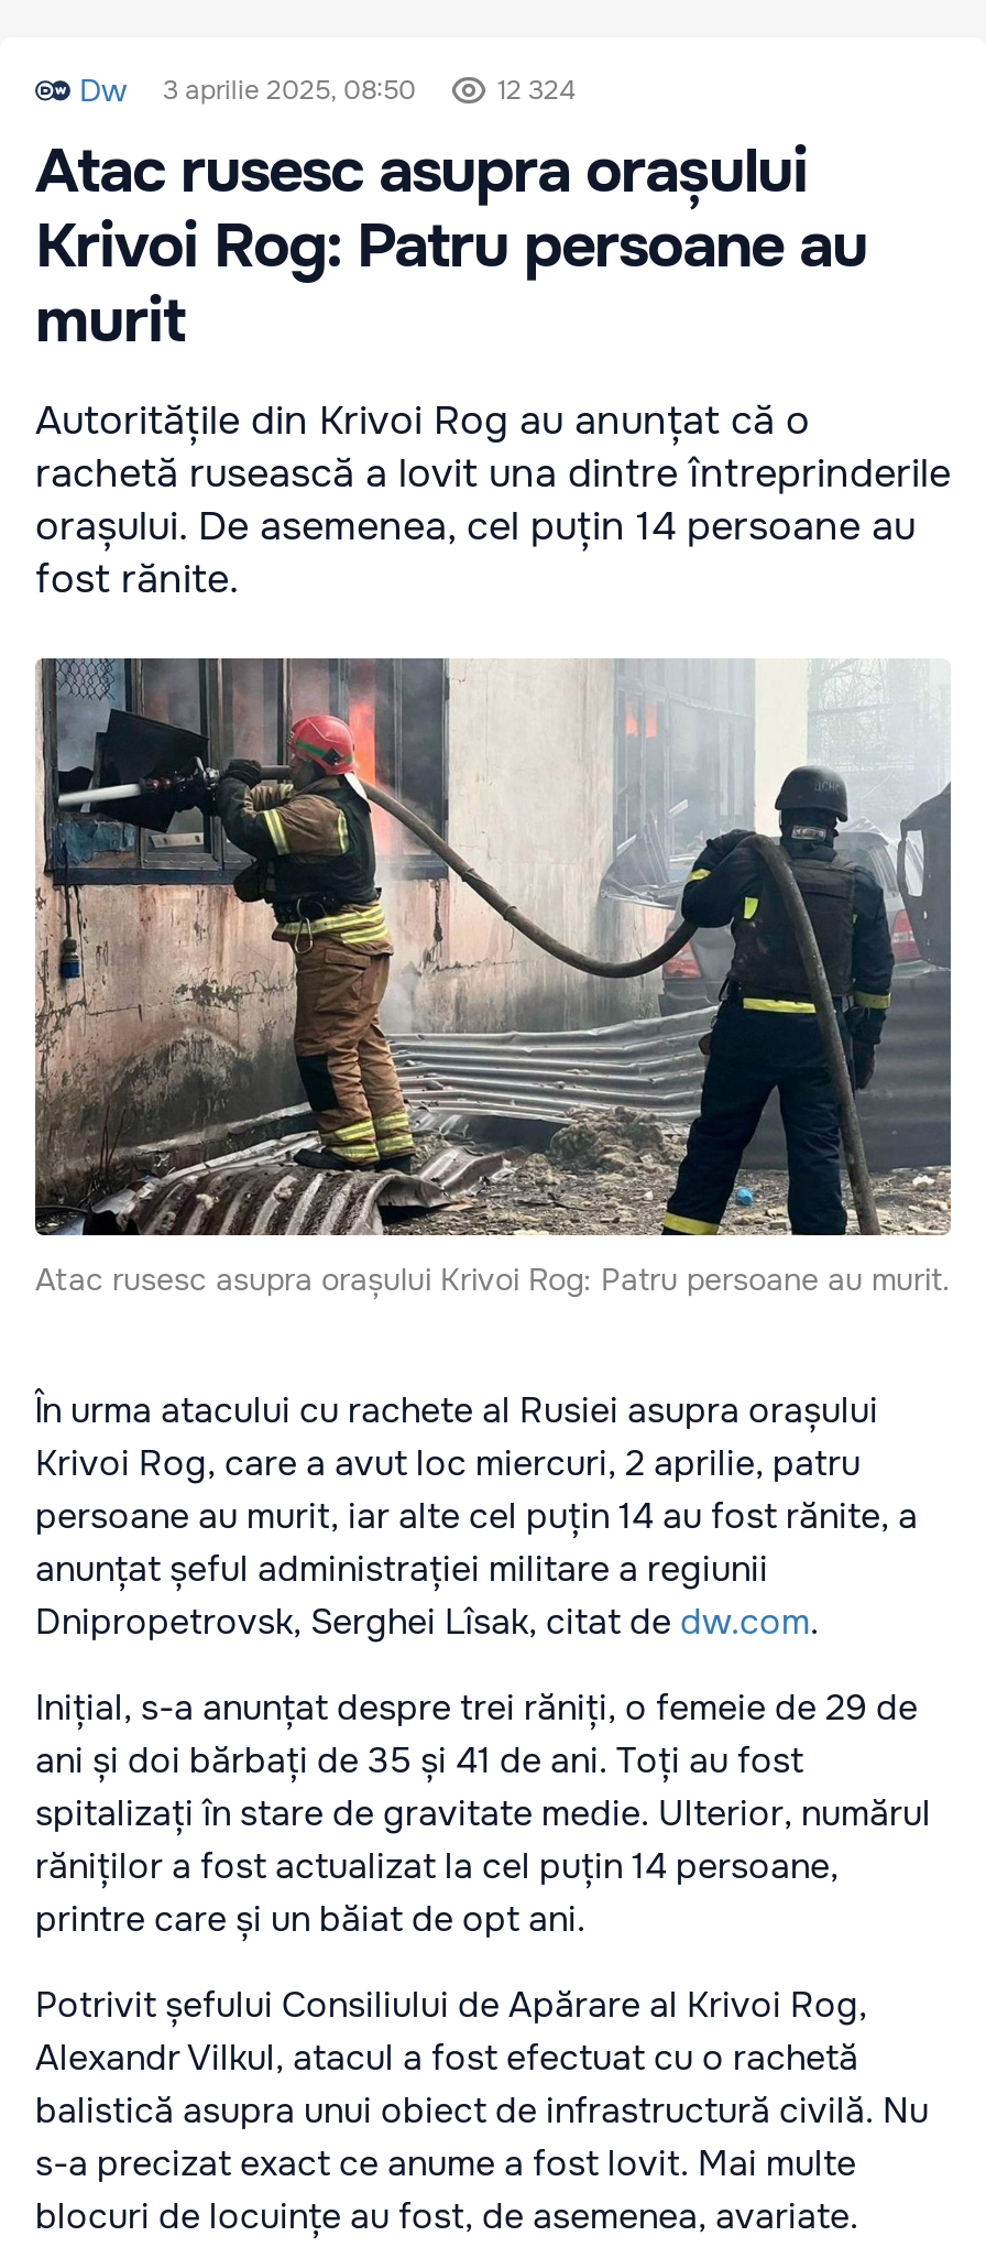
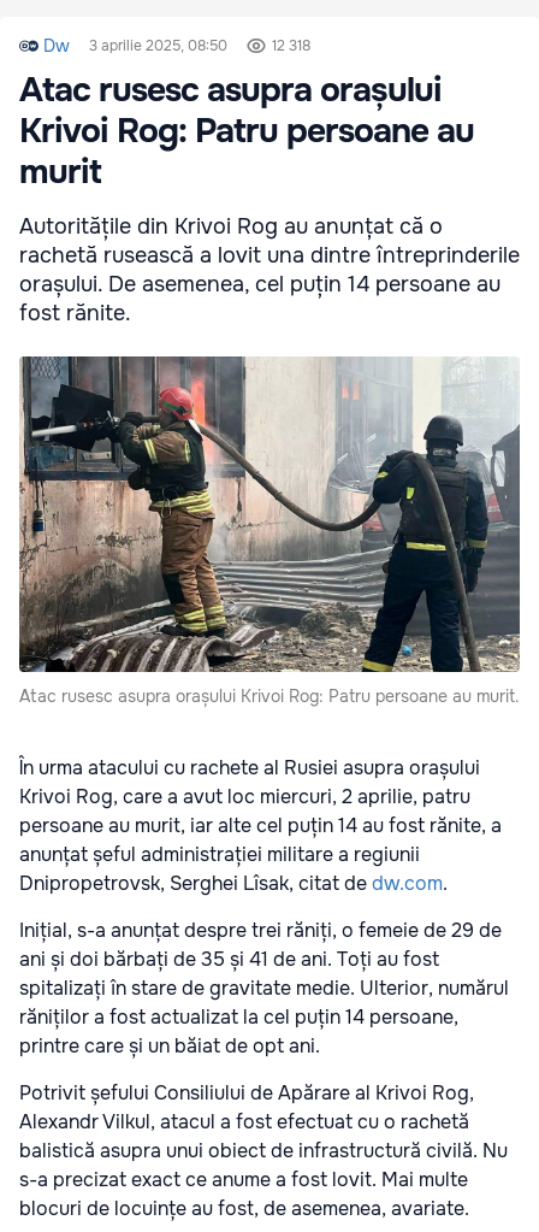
[497,72,577,107] 12 324 -> [272,36,310,55] 12 318

